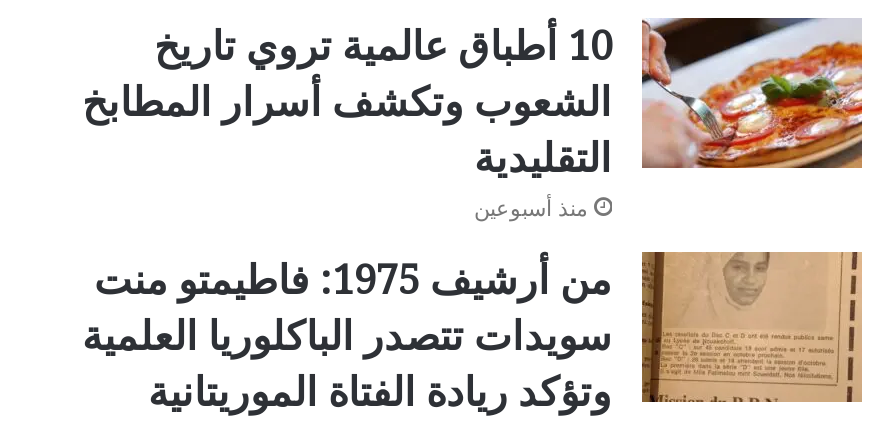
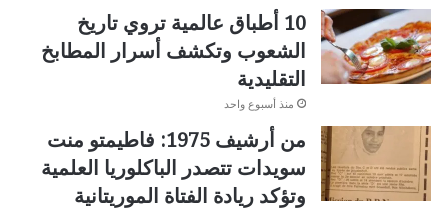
[474,191,588,221] منذ أسبوعين -> [224,96,294,111] منذ أسبوع واحد

